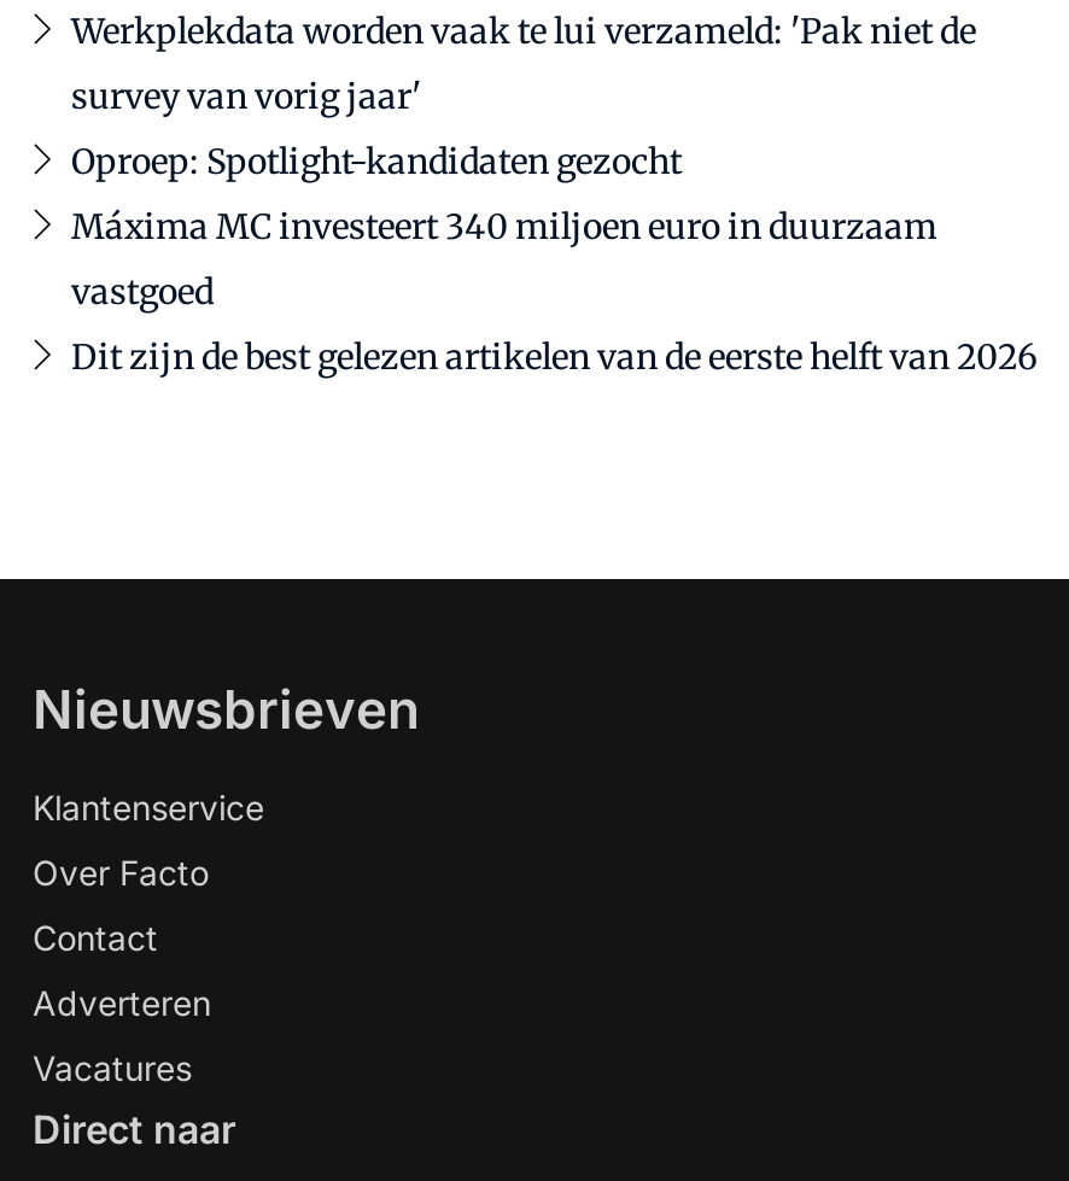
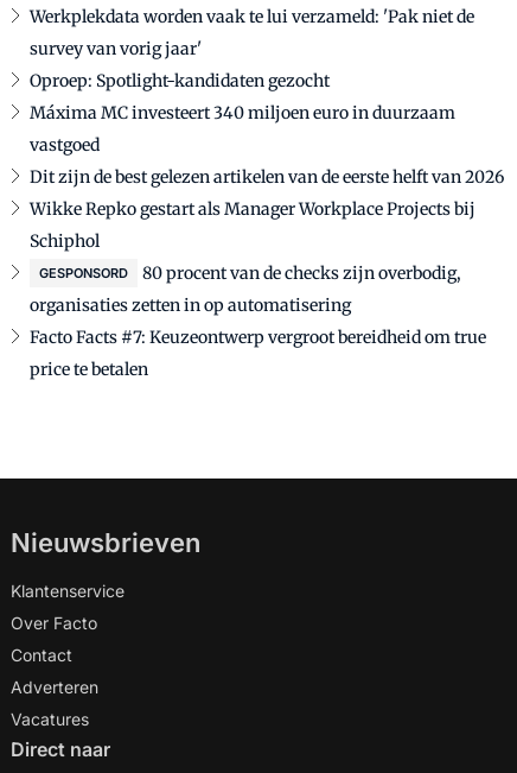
none -> [30,199,486,381] Wikke Repko gestart als Manager Workplace Projects bij | Schiphol | GESPONSORD | 80 procent van de checks zijn overbodig, | organisaties zetten in op automatisering | Facto Facts #7: Keuzeontwerp vergroot bereidheid om true | price te betalen

